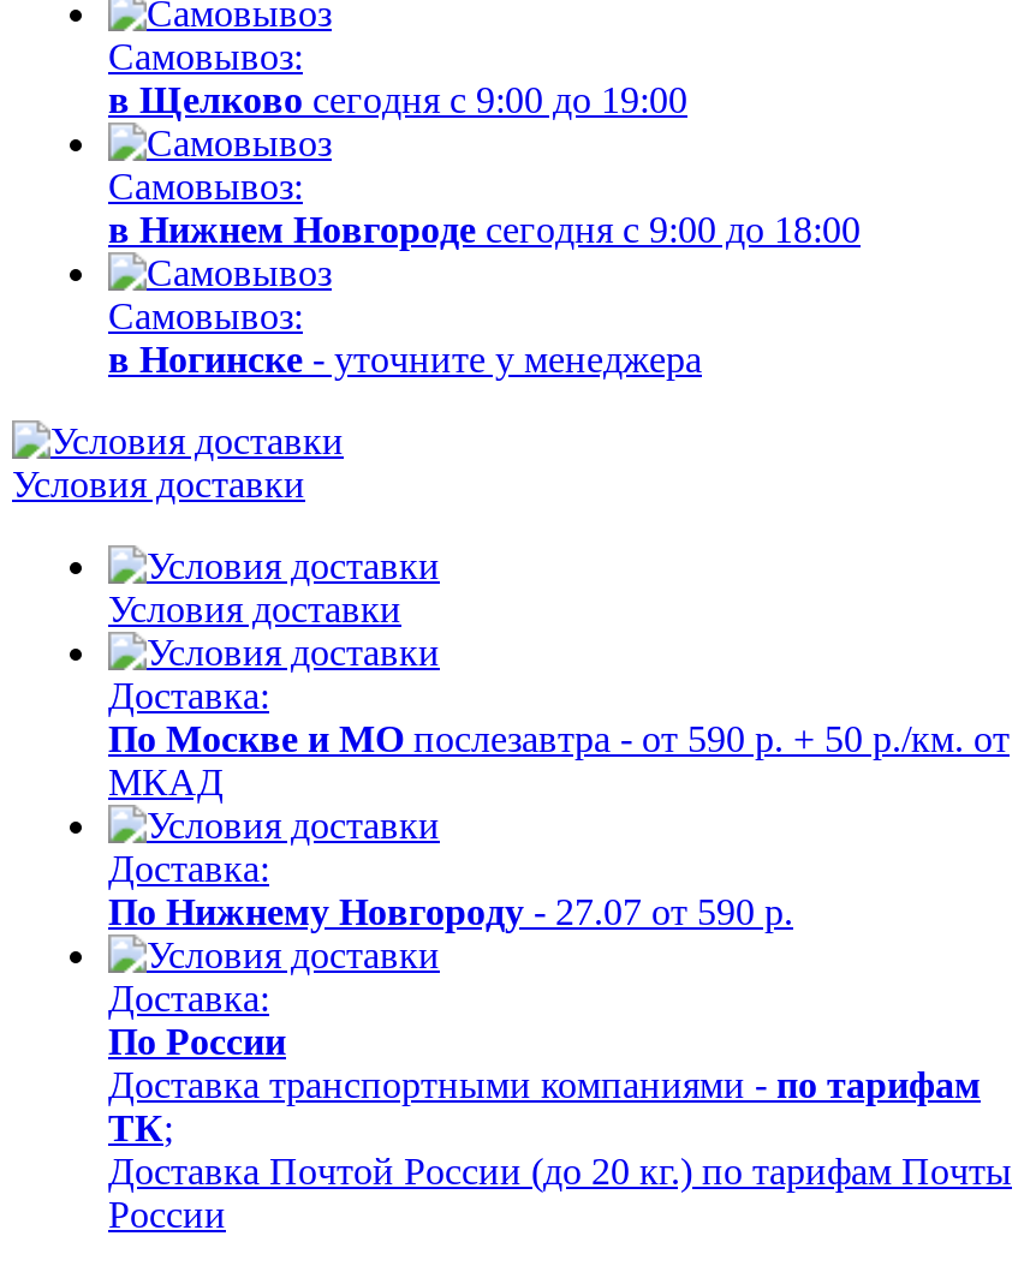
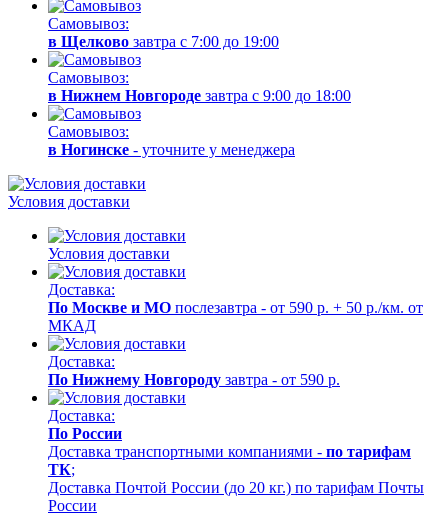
[108,79,687,120] в Щелково сегодня с 9:00 до 19:00 -> [48,33,279,50] в Щелково завтра с 7:00 до 19:00
[108,209,861,250] в Нижнем Новгороде сегодня с 9:00 до 18:00 -> [48,87,351,104] в Нижнем Новгороде завтра с 9:00 до 18:00
[108,891,793,932] По Нижнему Новгороду - 27.07 от 590 р. -> [48,371,340,388] По Нижнему Новгороду завтра - от 590 р.

